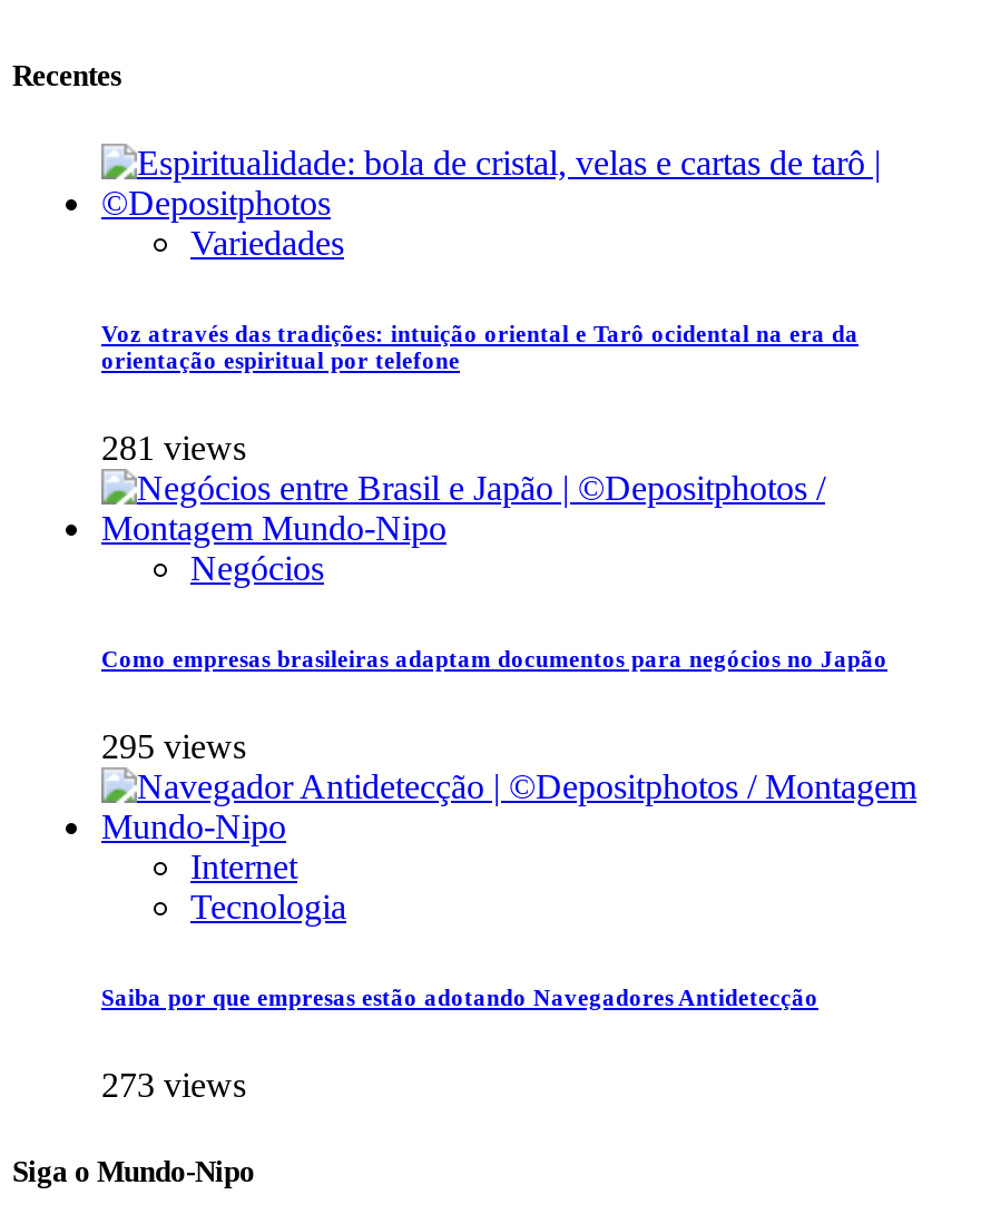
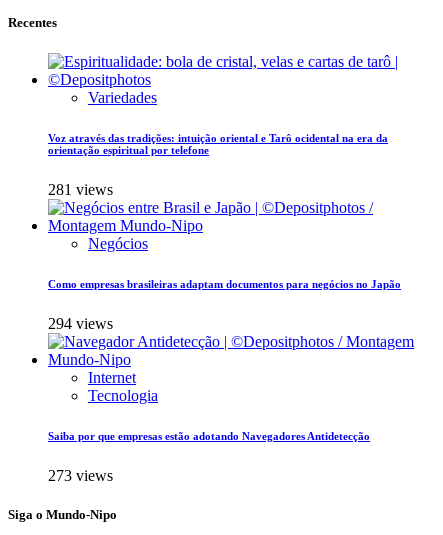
[101,727,246,765] 295 views -> [48,315,113,332] 294 views

